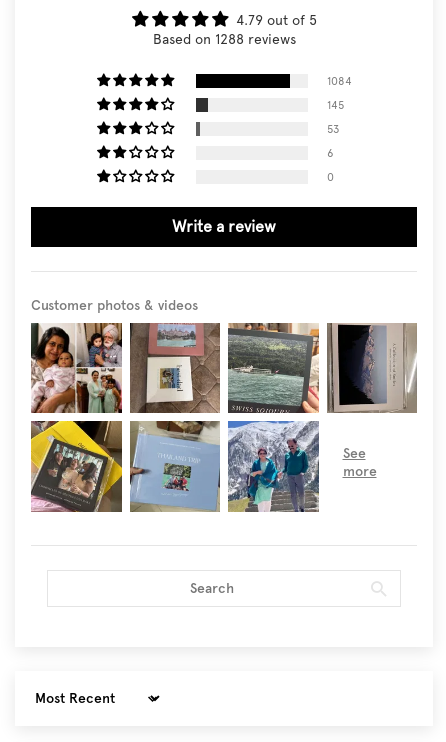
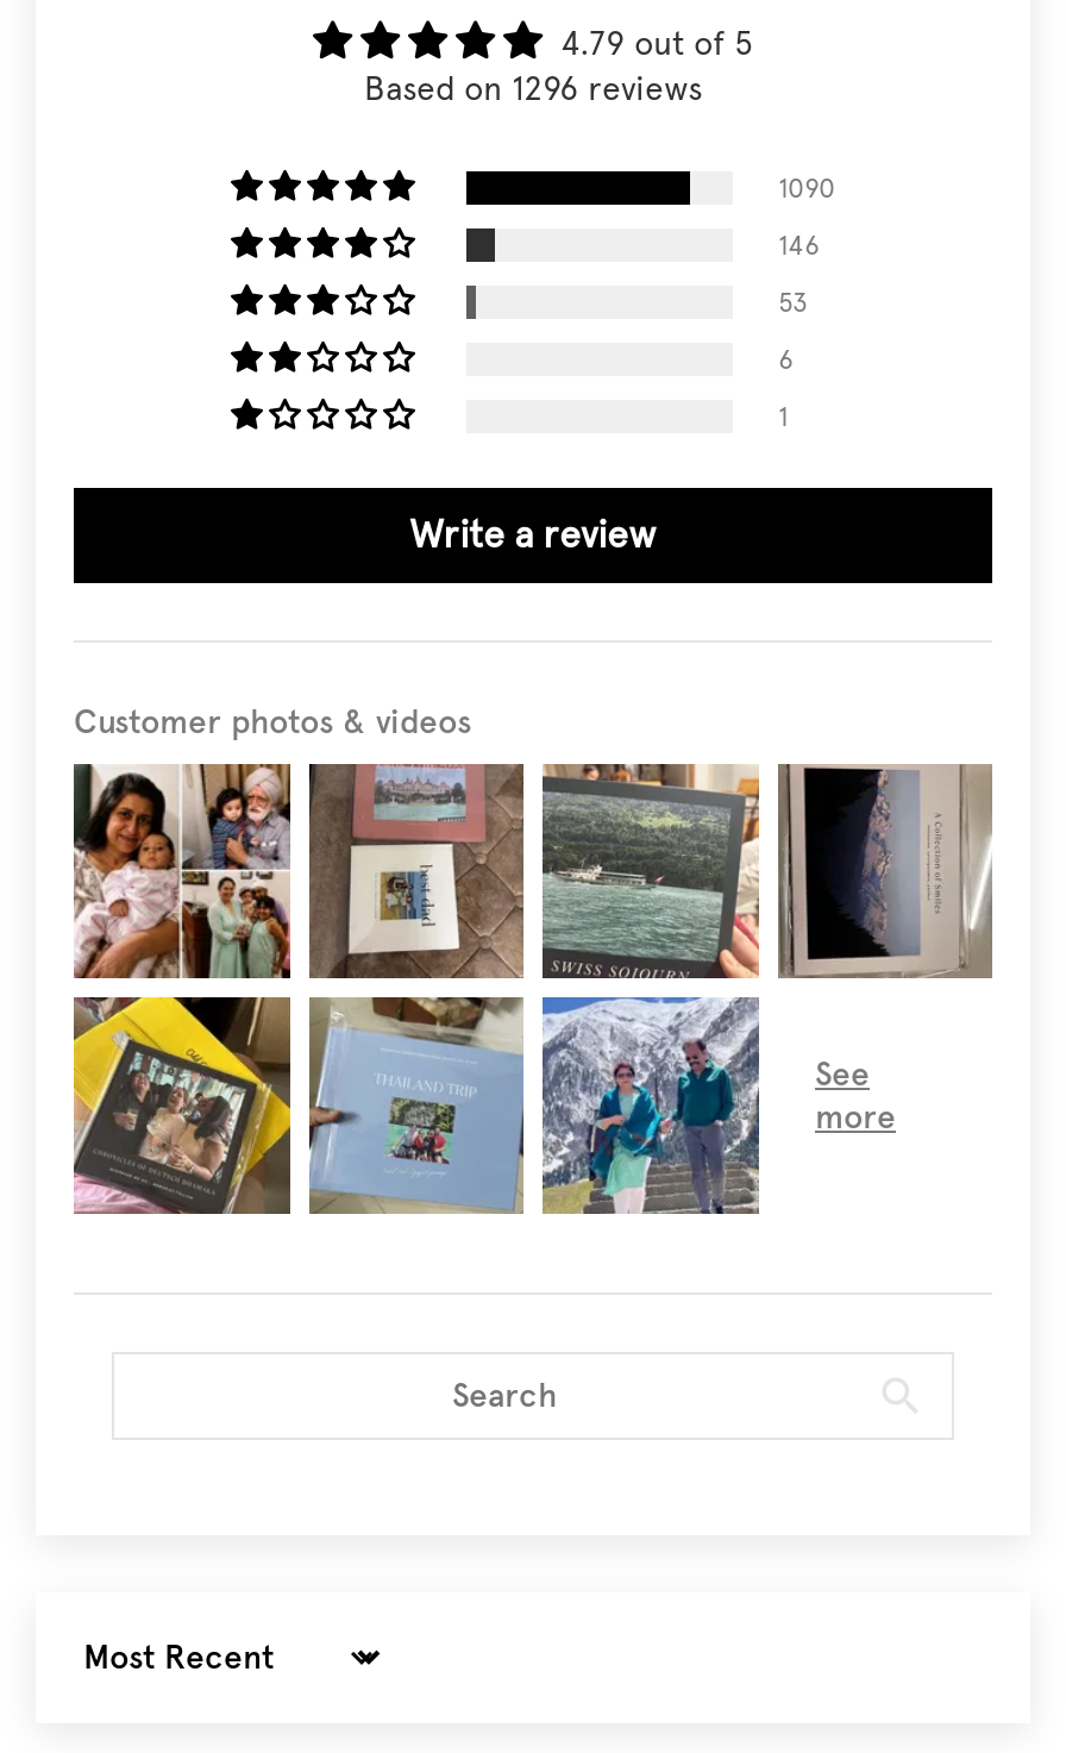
[152,31,295,47] Based on 1288 reviews -> [364,69,702,107] Based on 1296 reviews
[327,74,352,88] 1084 -> [778,172,835,205] 1090
[327,98,344,112] 145 -> [778,229,819,262] 146
[327,170,334,184] 0 -> [778,400,788,433] 1

